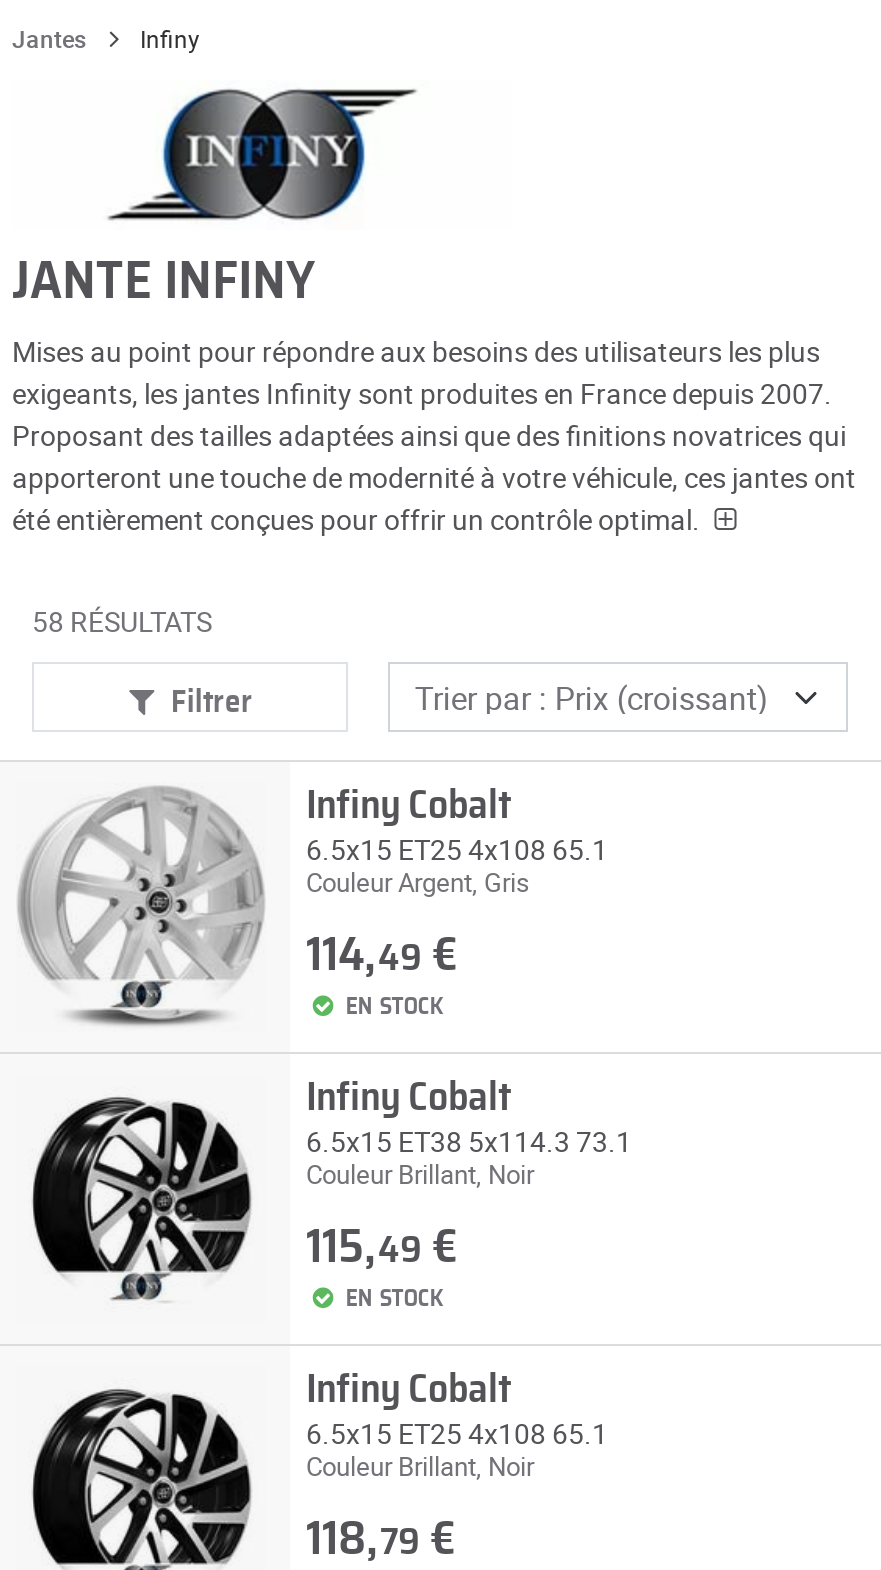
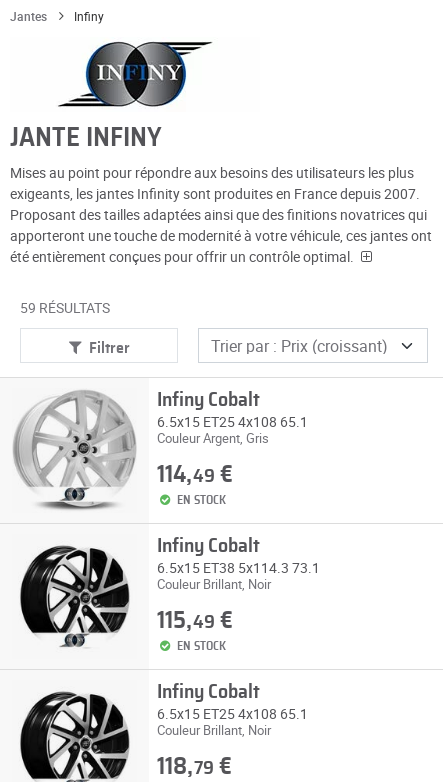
[32,602,212,640] 58 RÉSULTATS -> [20,298,110,317] 59 RÉSULTATS

